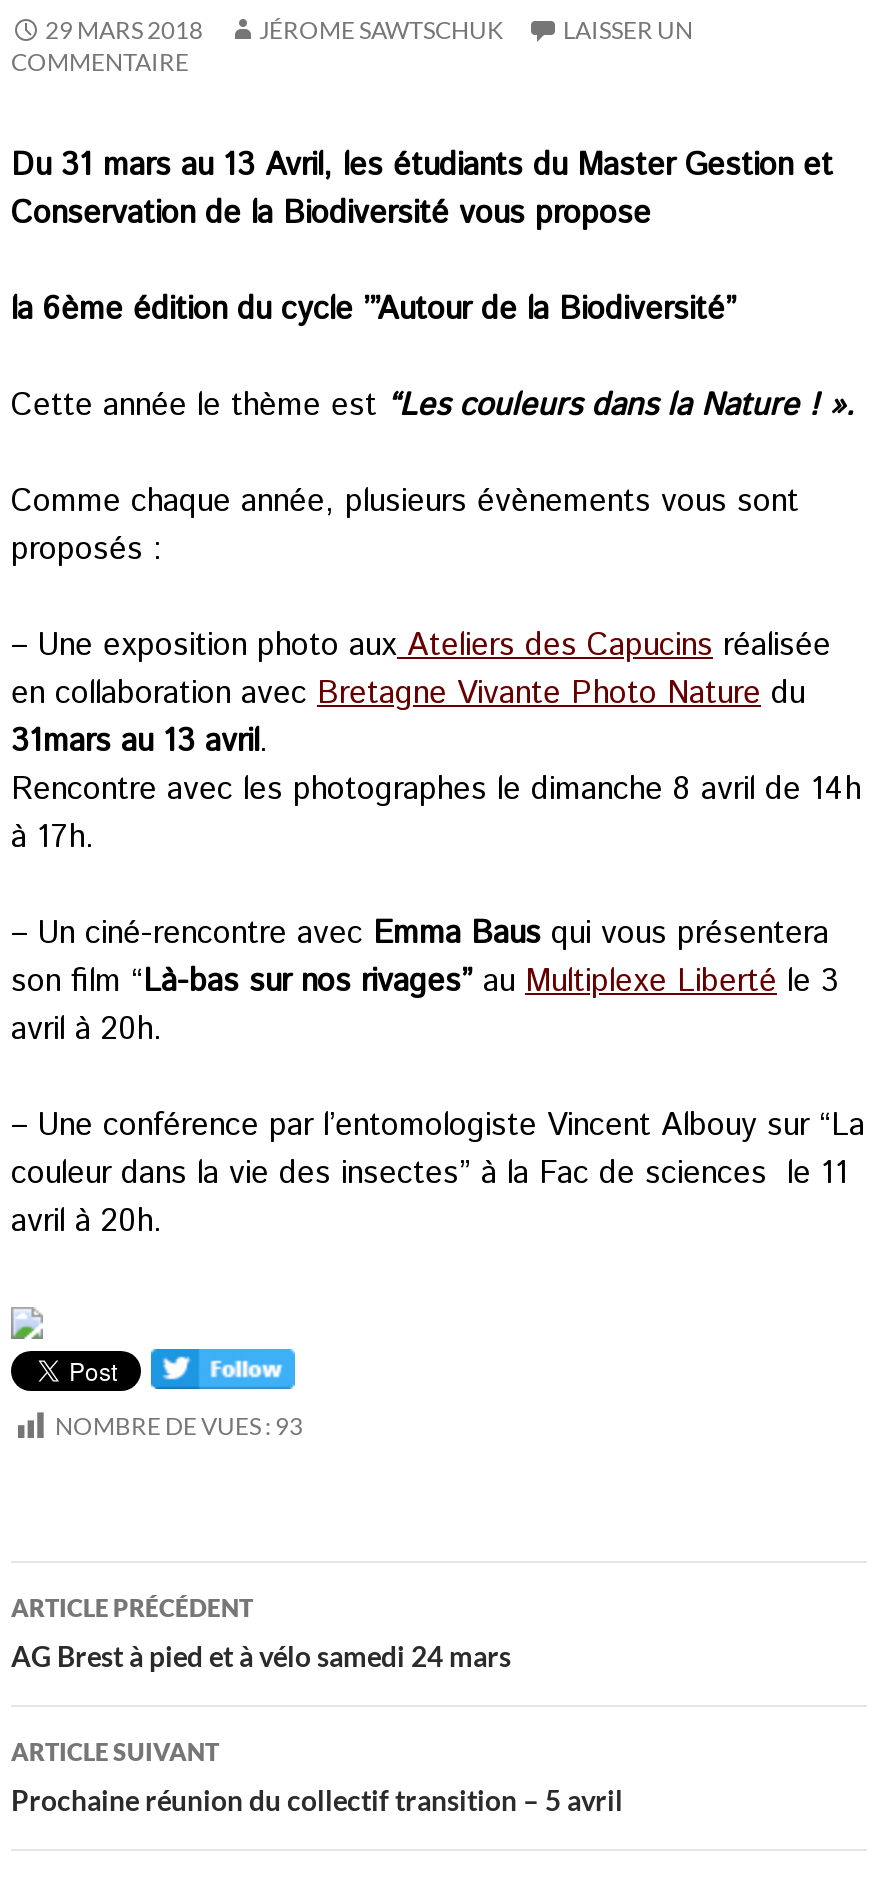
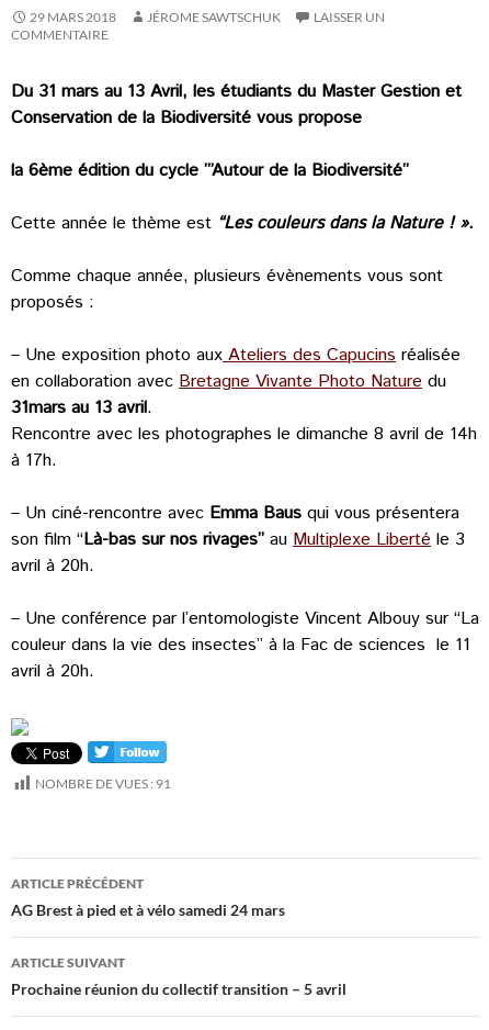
[55,1411,303,1441] NOMBRE DE VUES : 93 -> [35,775,171,792] NOMBRE DE VUES : 91

